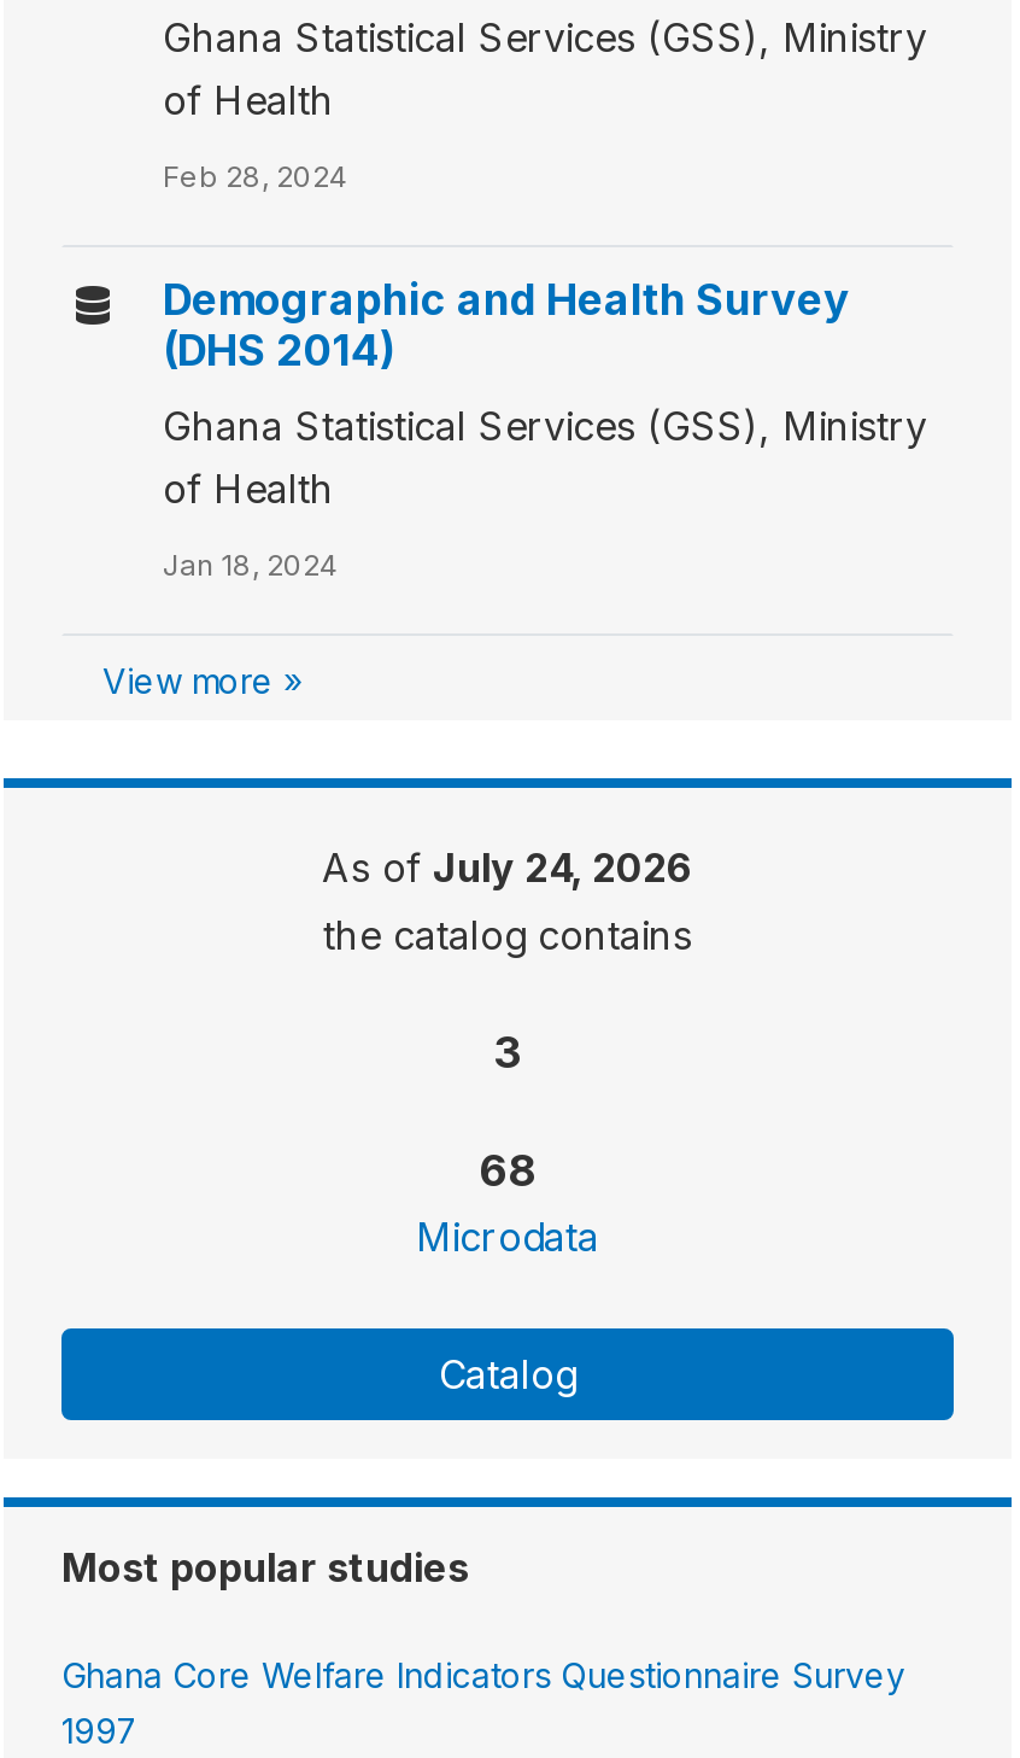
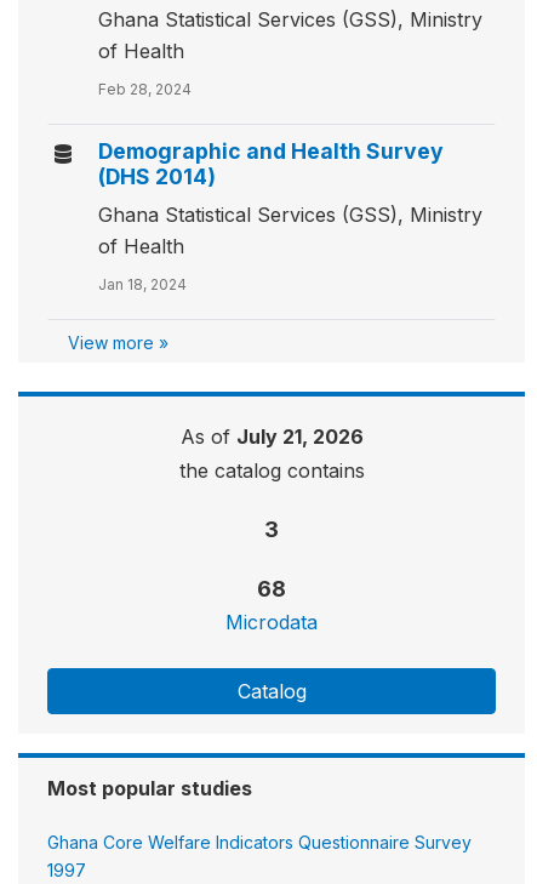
[322,844,693,893] As of July 24, 2026 -> [180,425,363,449] As of July 21, 2026

